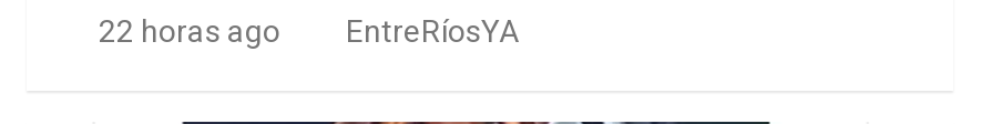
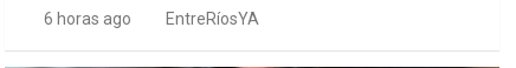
[99,14,521,49] 22 horas ago EntreRíosYA -> [43,10,259,28] 6 horas ago EntreRíosYA

